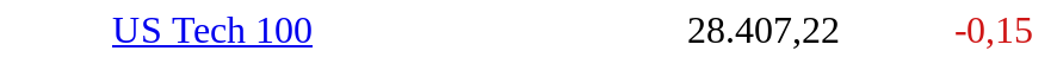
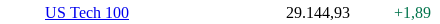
[687,9,840,49] 28.407,22 -> [286,4,350,21] 29.144,93
[954,9,1033,49] -0,15 -> [394,4,431,21] +1,89

